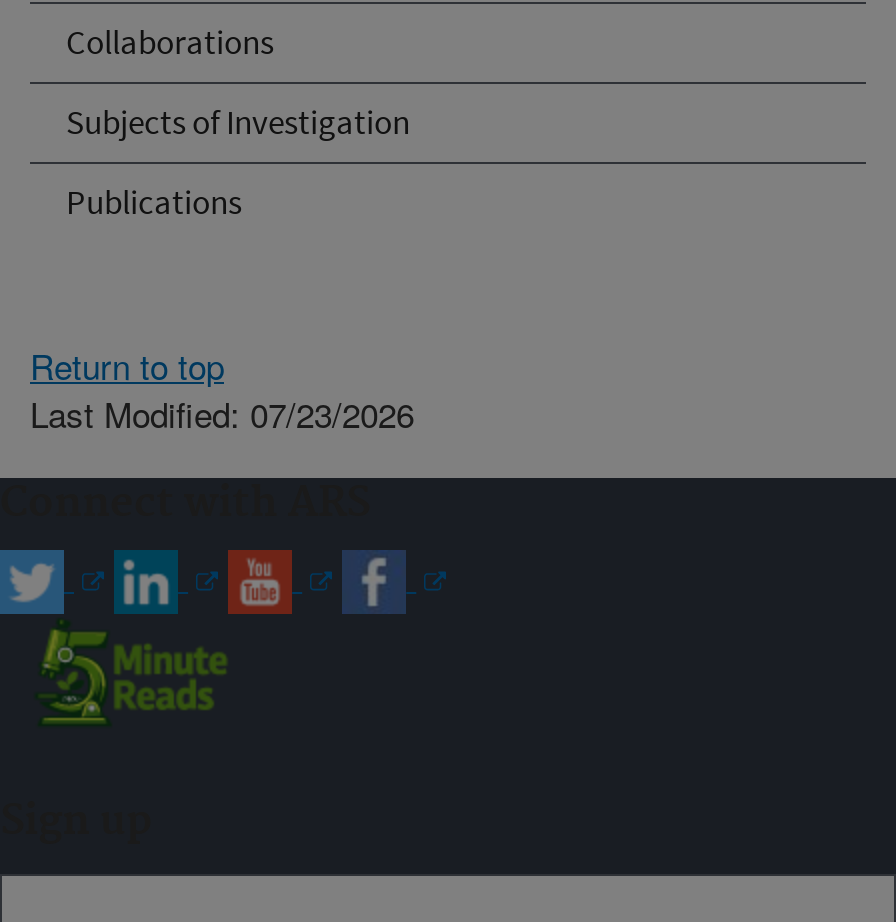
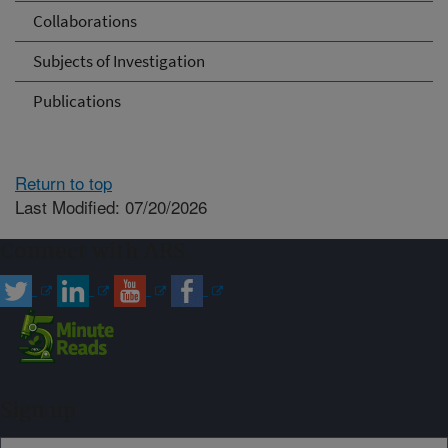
[30,387,414,437] Last Modified: 07/23/2026 -> [15,193,207,218] Last Modified: 07/20/2026

